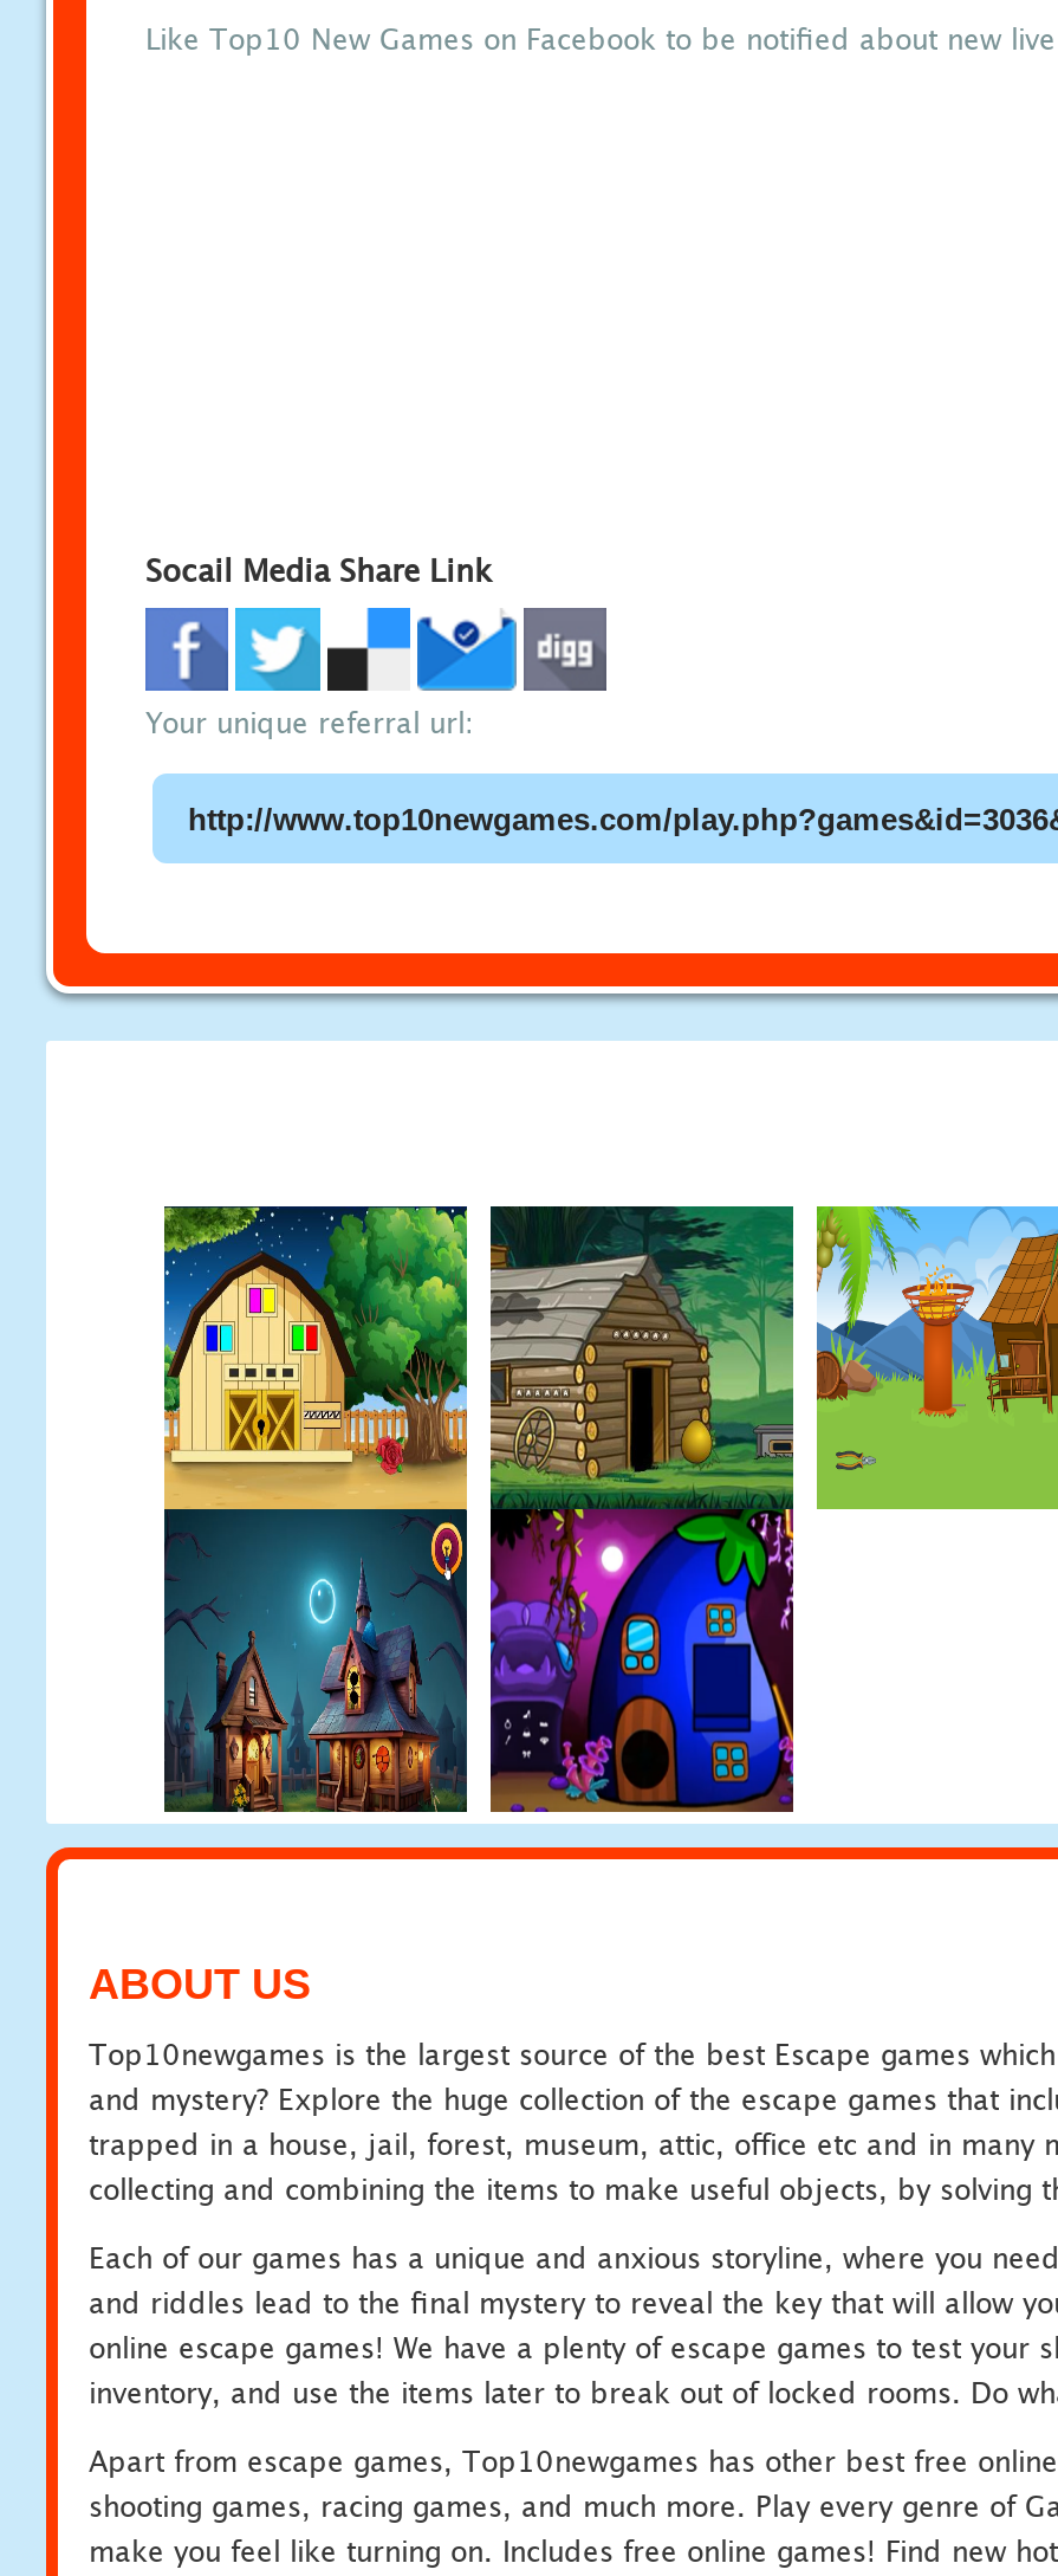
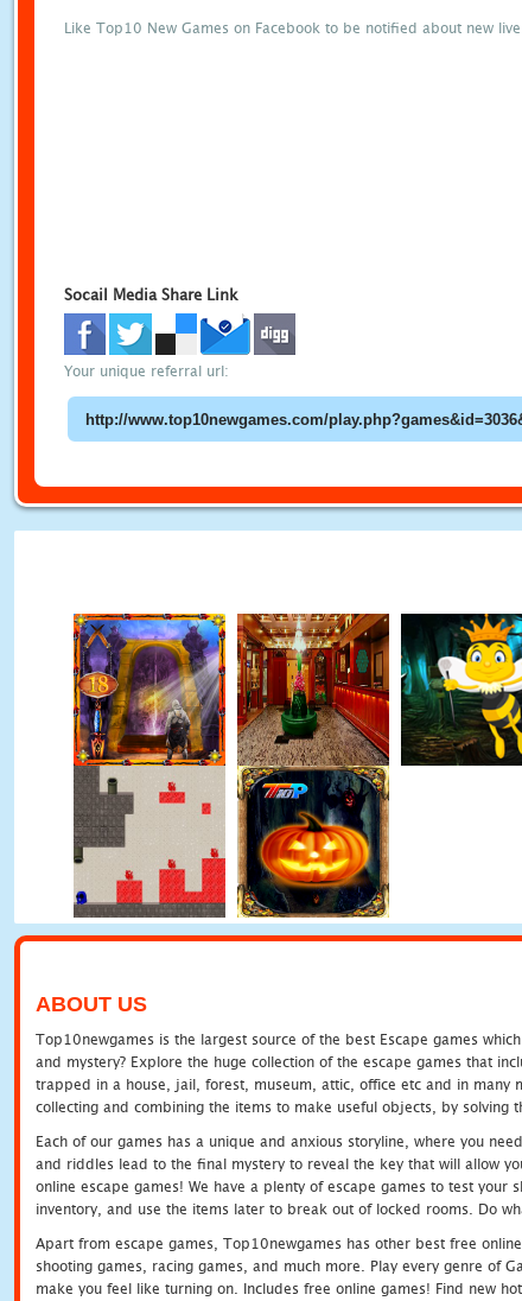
[162,1204,469,1812] [image] -> [72,613,227,918] [image]
[488,1204,796,1814] [image] -> [236,613,390,919] [image]
[814,1204,1051,1512] [image] -> [400,613,518,767] [image]

